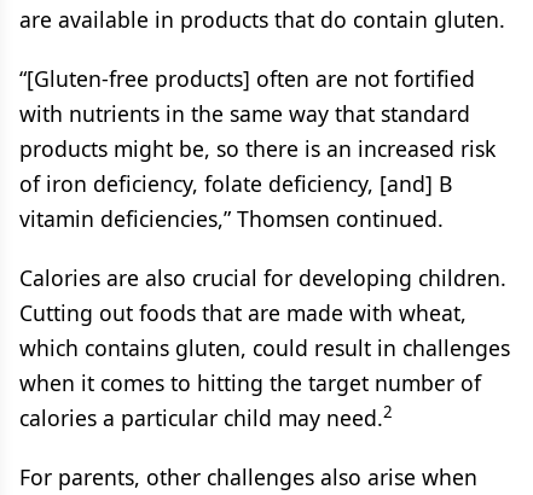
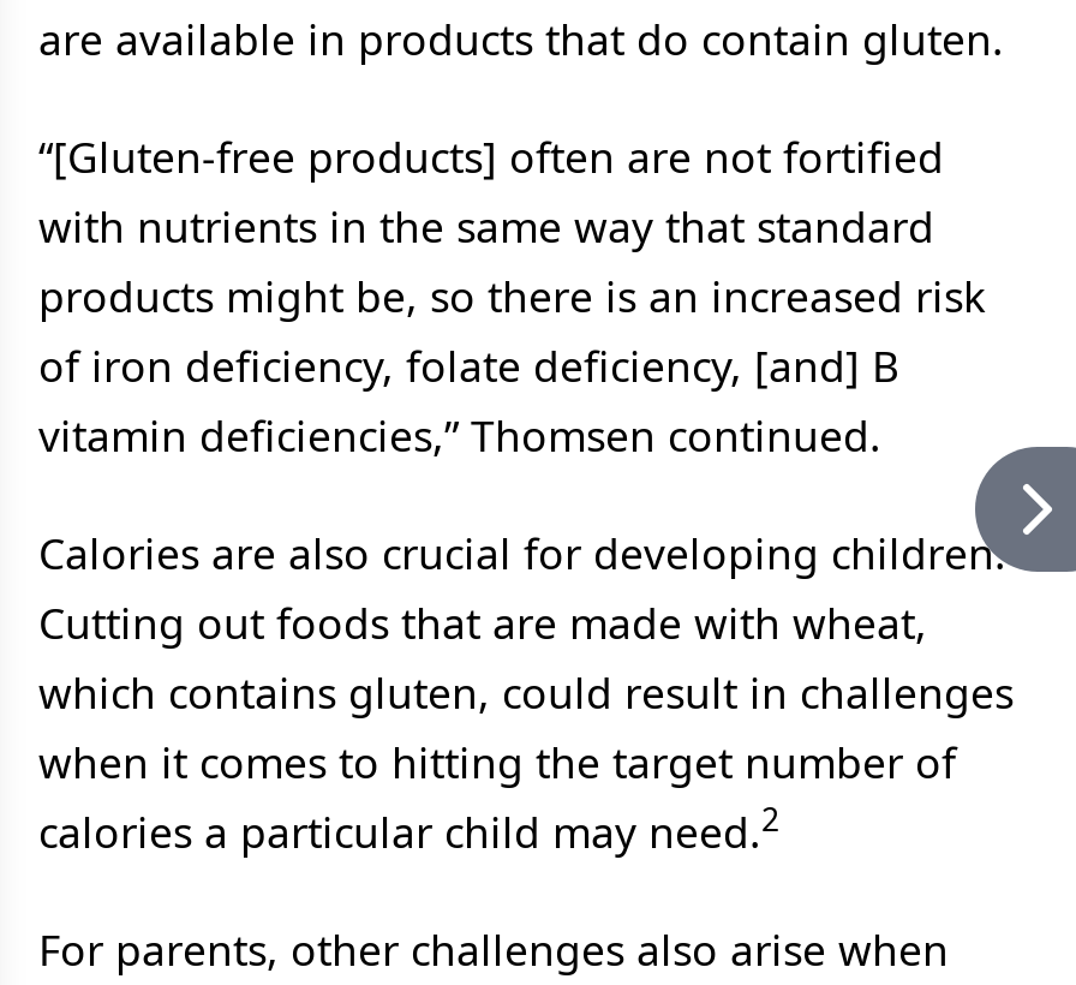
none -> [973,444,1069,574] [image]

